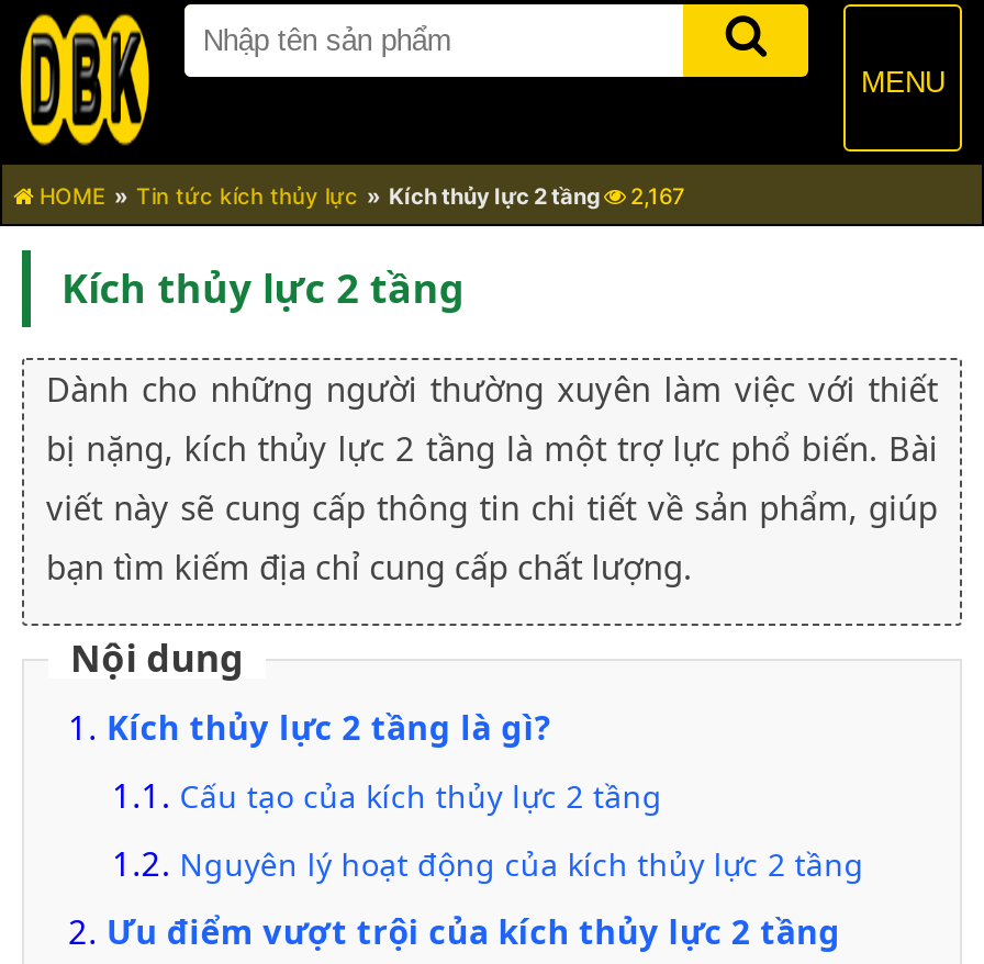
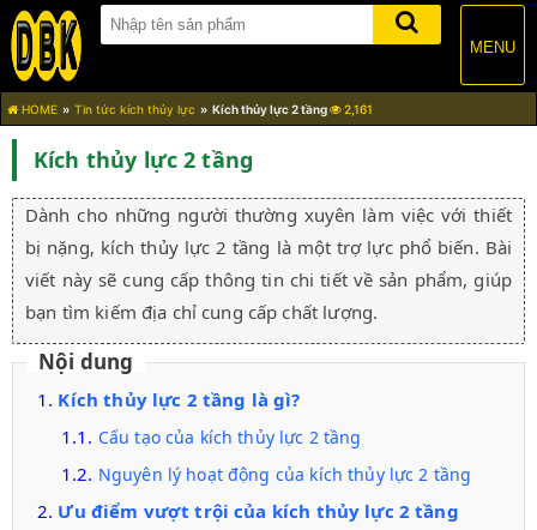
[33,181,685,208] HOME Tin tức kích thủy lực Kích thủy lực 2 tầng 2,167 -> [18,101,373,116] HOME Tin tức kích thủy lực Kích thủy lực 2 tầng 2,161

